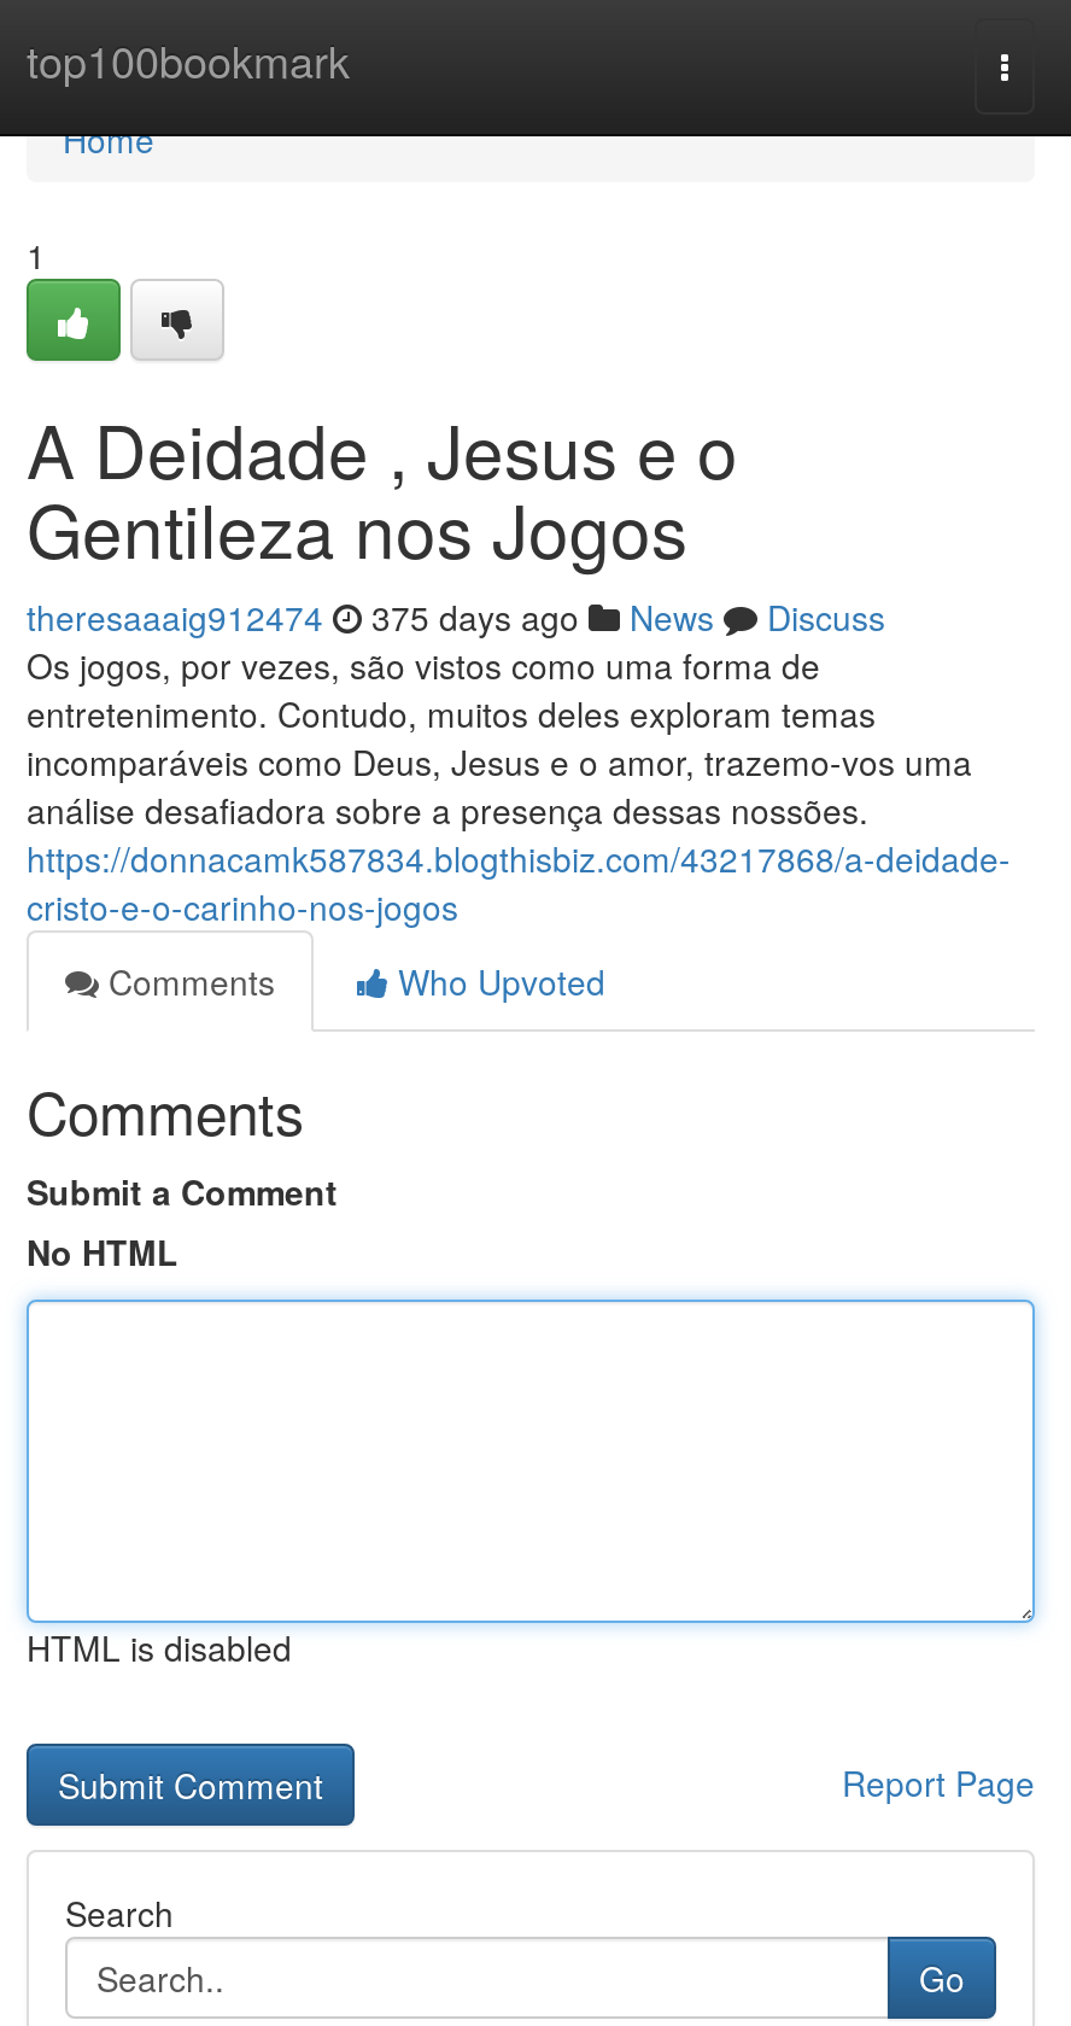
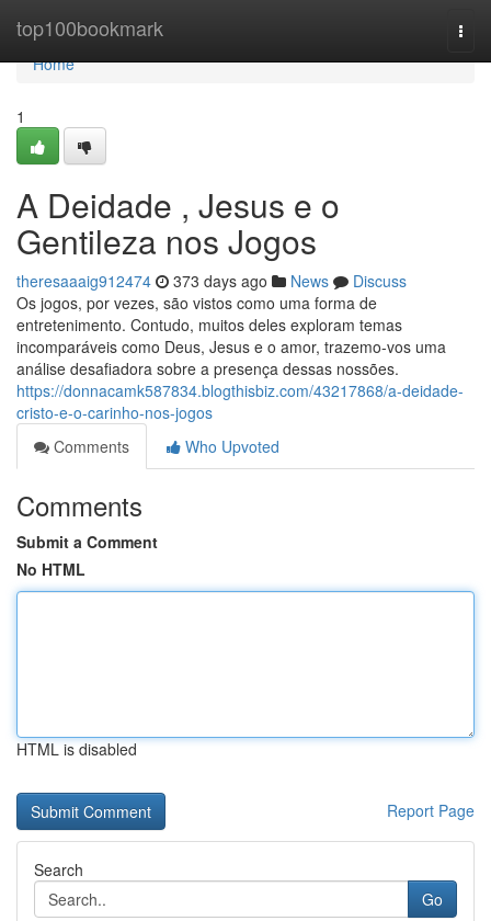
[27,592,885,641] theresaaaig912474 375 days ago News Discuss -> [16,270,407,292] theresaaaig912474 373 days ago News Discuss

